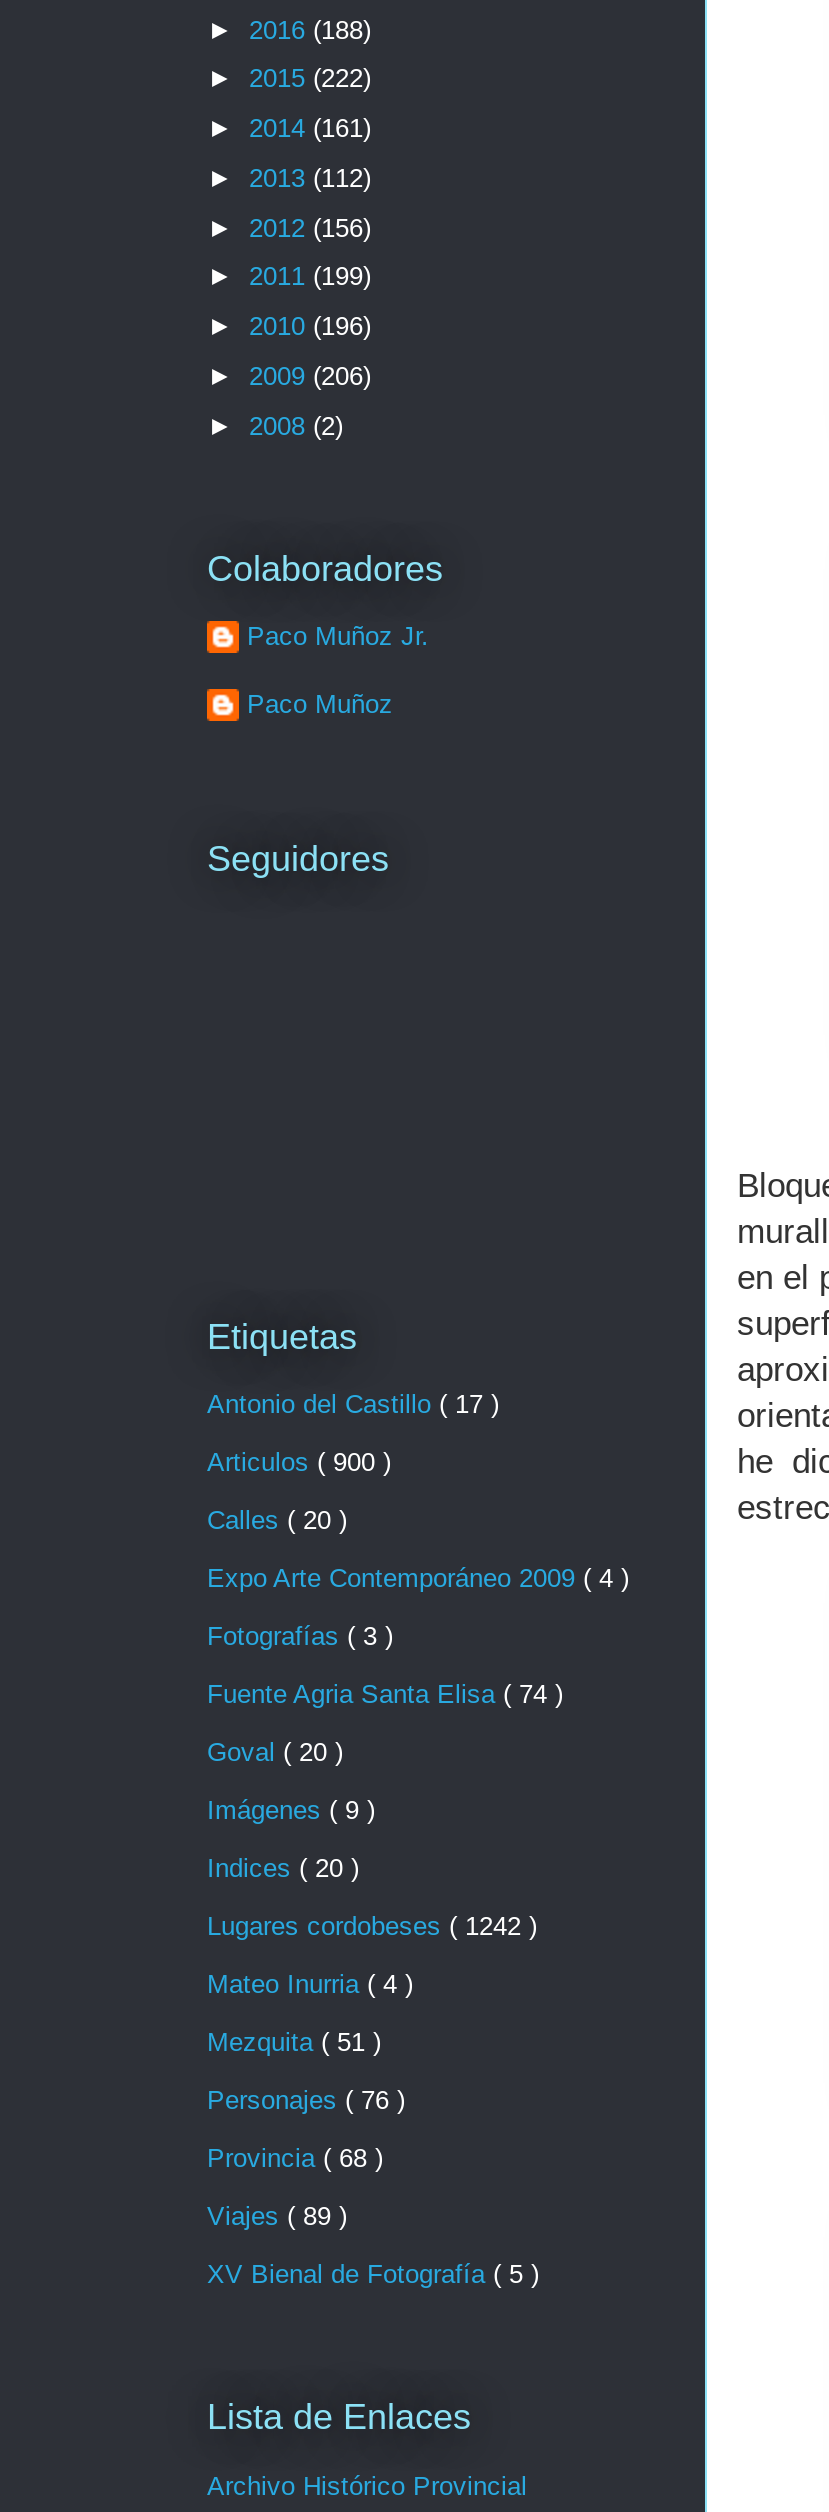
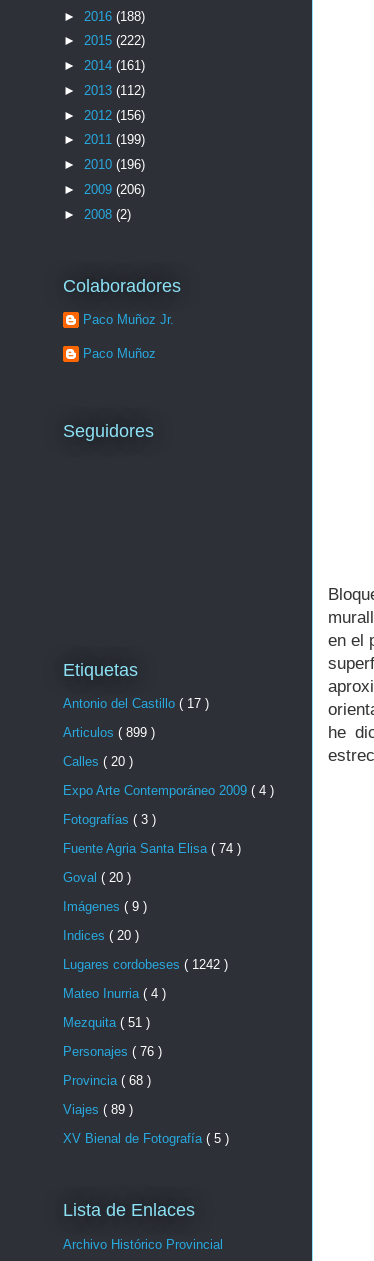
[207,1447,391,1477] Articulos ( 900 ) -> [63,725,155,740] Articulos ( 899 )

